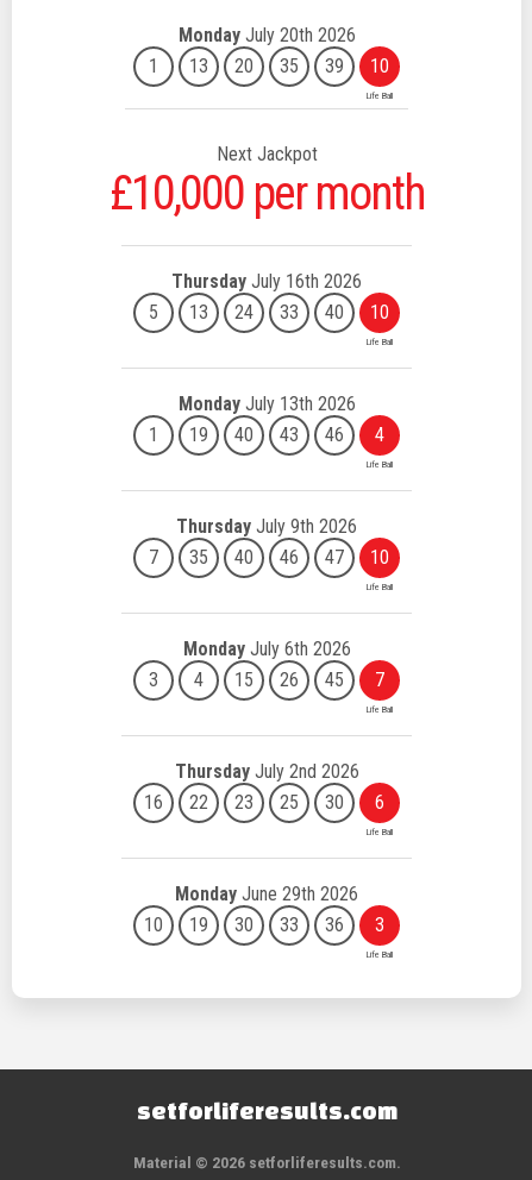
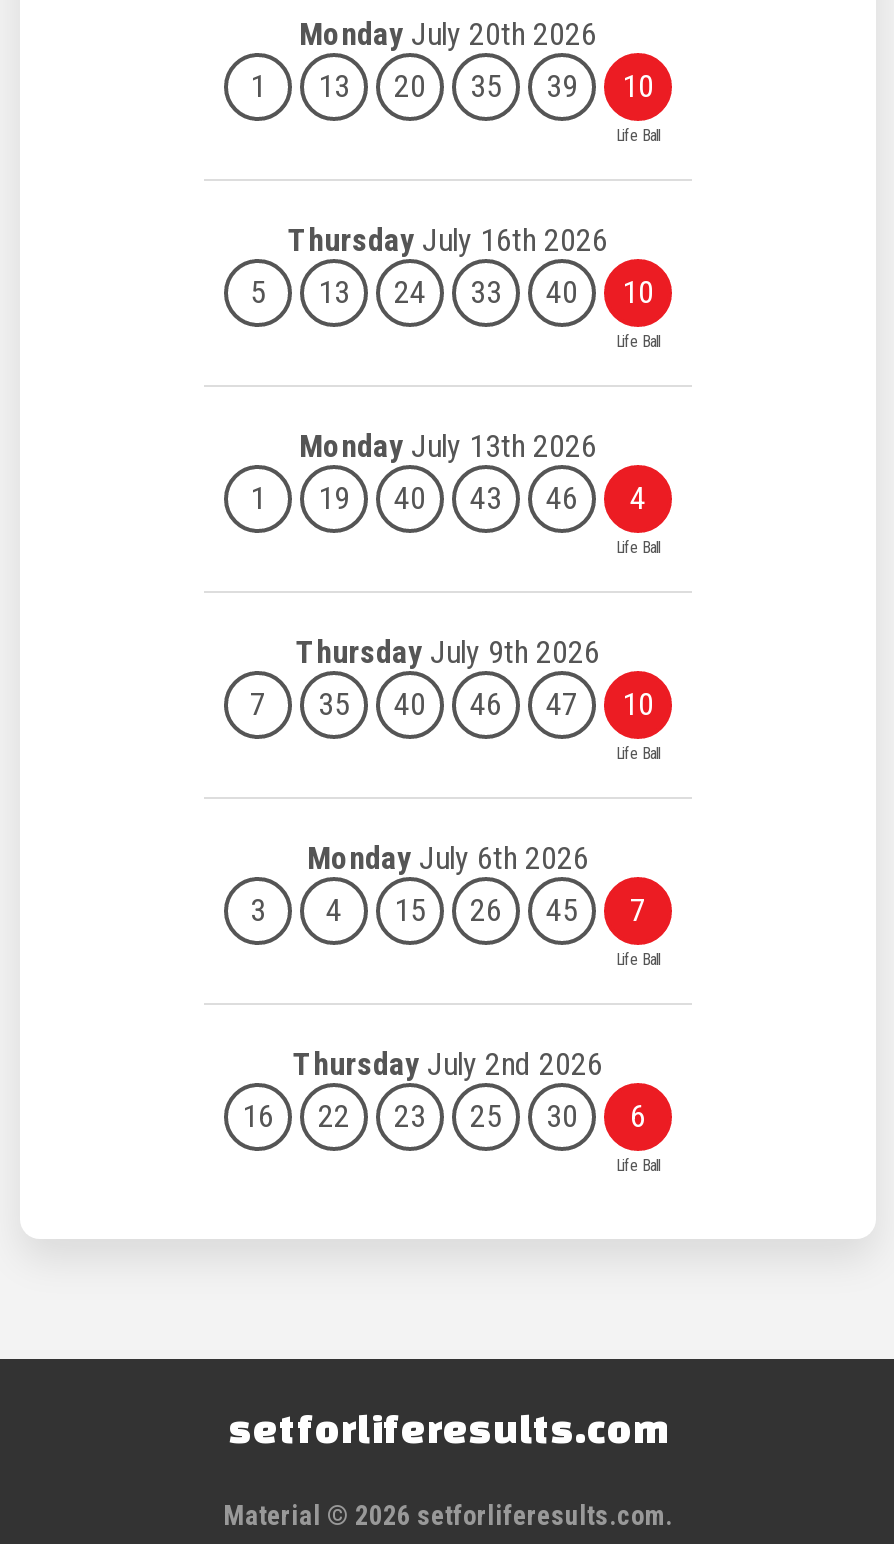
[109,143,424,221] Next Jackpot | £10,000 per month -> none
[144,883,384,936] Monday June 29th 2026 | 10 | 19 | 30 | 33 | 36 | 3 -> none

